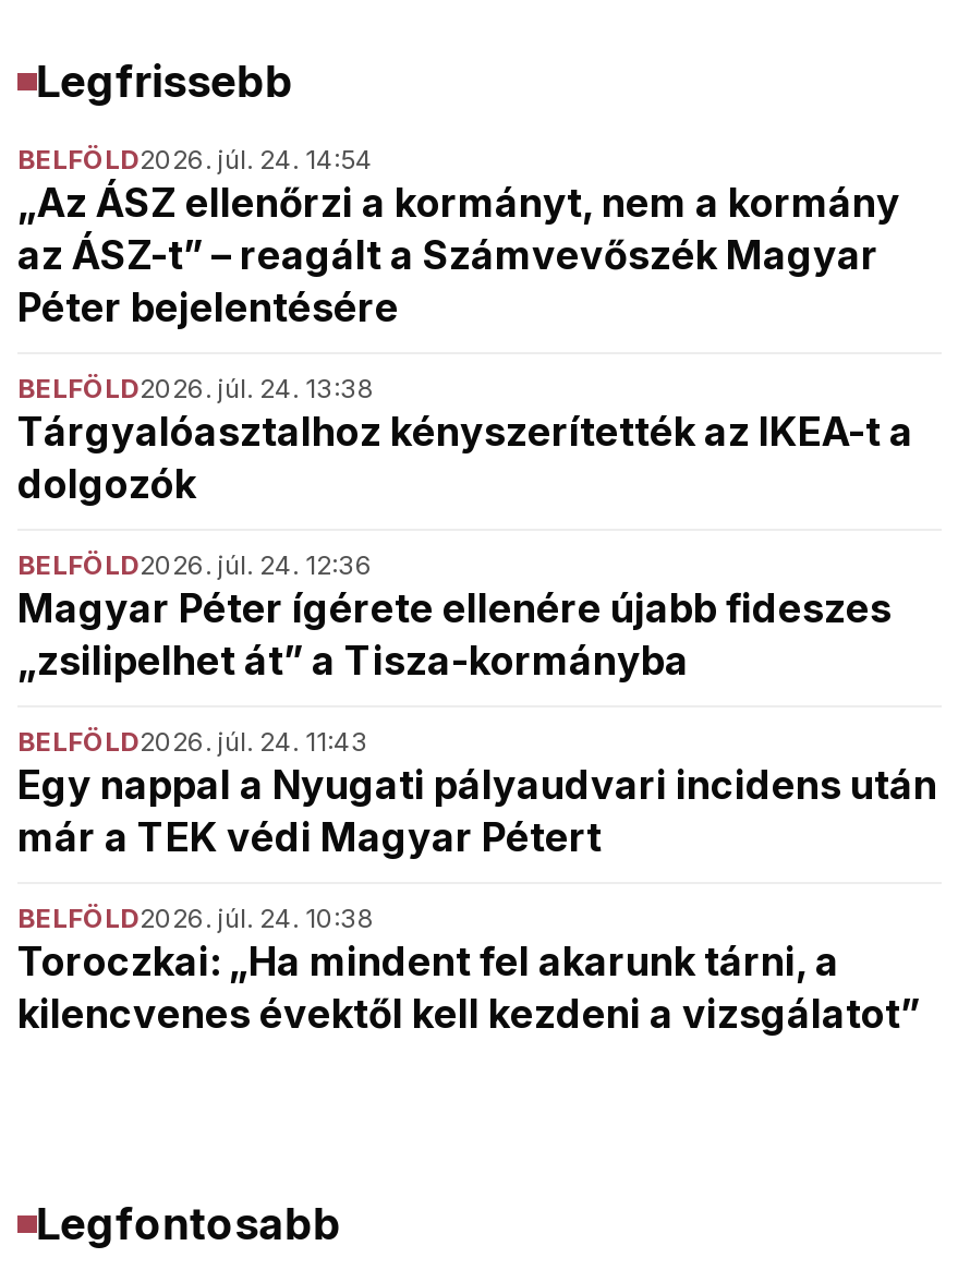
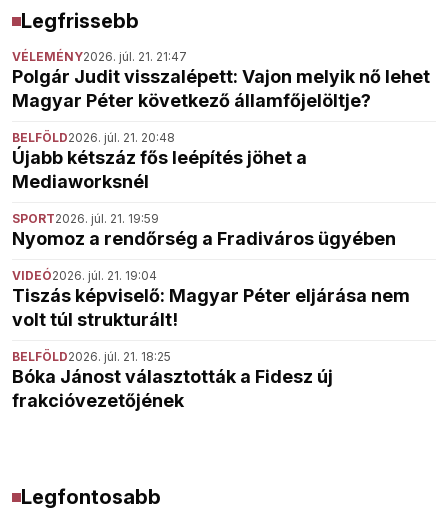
[17,143,900,331] BELFÖLD2026. júl. 24. 14:54 | „Az ÁSZ ellenőrzi a kormányt, nem a kormány | az ÁSZ-t” – reagált a Számvevőszék Magyar | Péter bejelentésére -> [12,49,430,111] VÉLEMÉNY2026. júl. 21. 21:47 | Polgár Judit visszalépett: Vajon melyik nő lehet | Magyar Péter következő államfőjelöltje?
[17,372,913,507] BELFÖLD2026. júl. 24. 13:38 | Tárgyalóasztalhoz kényszerítették az IKEA-t a | dolgozók -> [12,130,307,192] BELFÖLD2026. júl. 21. 20:48 | Újabb kétszáz fős leépítés jöhet a | Mediaworksnél
[17,549,892,684] BELFÖLD2026. júl. 24. 12:36 | Magyar Péter ígérete ellenére újabb fideszes | „zsilipelhet át” a Tisza-kormányba -> [12,211,396,249] SPORT2026. júl. 21. 19:59 | Nyomoz a rendőrség a Fradiváros ügyében
[17,725,937,860] BELFÖLD2026. júl. 24. 11:43 | Egy nappal a Nyugati pályaudvari incidens után | már a TEK védi Magyar Pétert -> [12,268,410,330] VIDEÓ2026. júl. 21. 19:04 | Tiszás képviselő: Magyar Péter eljárása nem | volt túl strukturált!
[17,902,920,1037] BELFÖLD2026. júl. 24. 10:38 | Toroczkai: „Ha mindent fel akarunk tárni, a | kilencvenes évektől kell kezdeni a vizsgálatot” -> [12,349,333,411] BELFÖLD2026. júl. 21. 18:25 | Bóka Jánost választották a Fidesz új | frakcióvezetőjének

